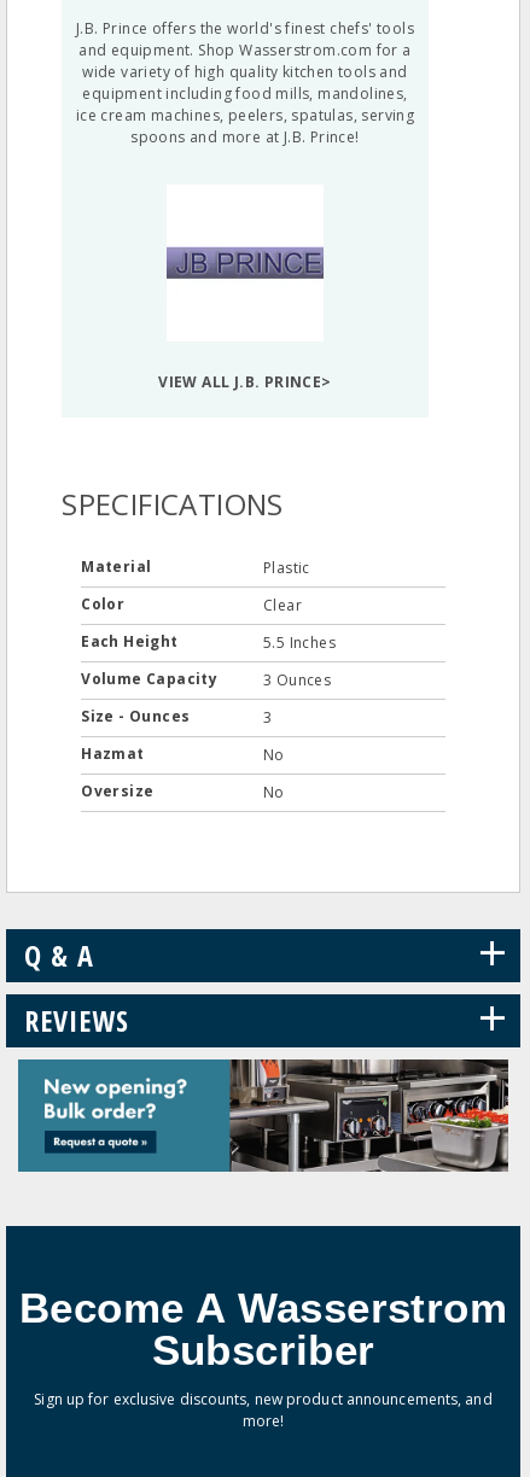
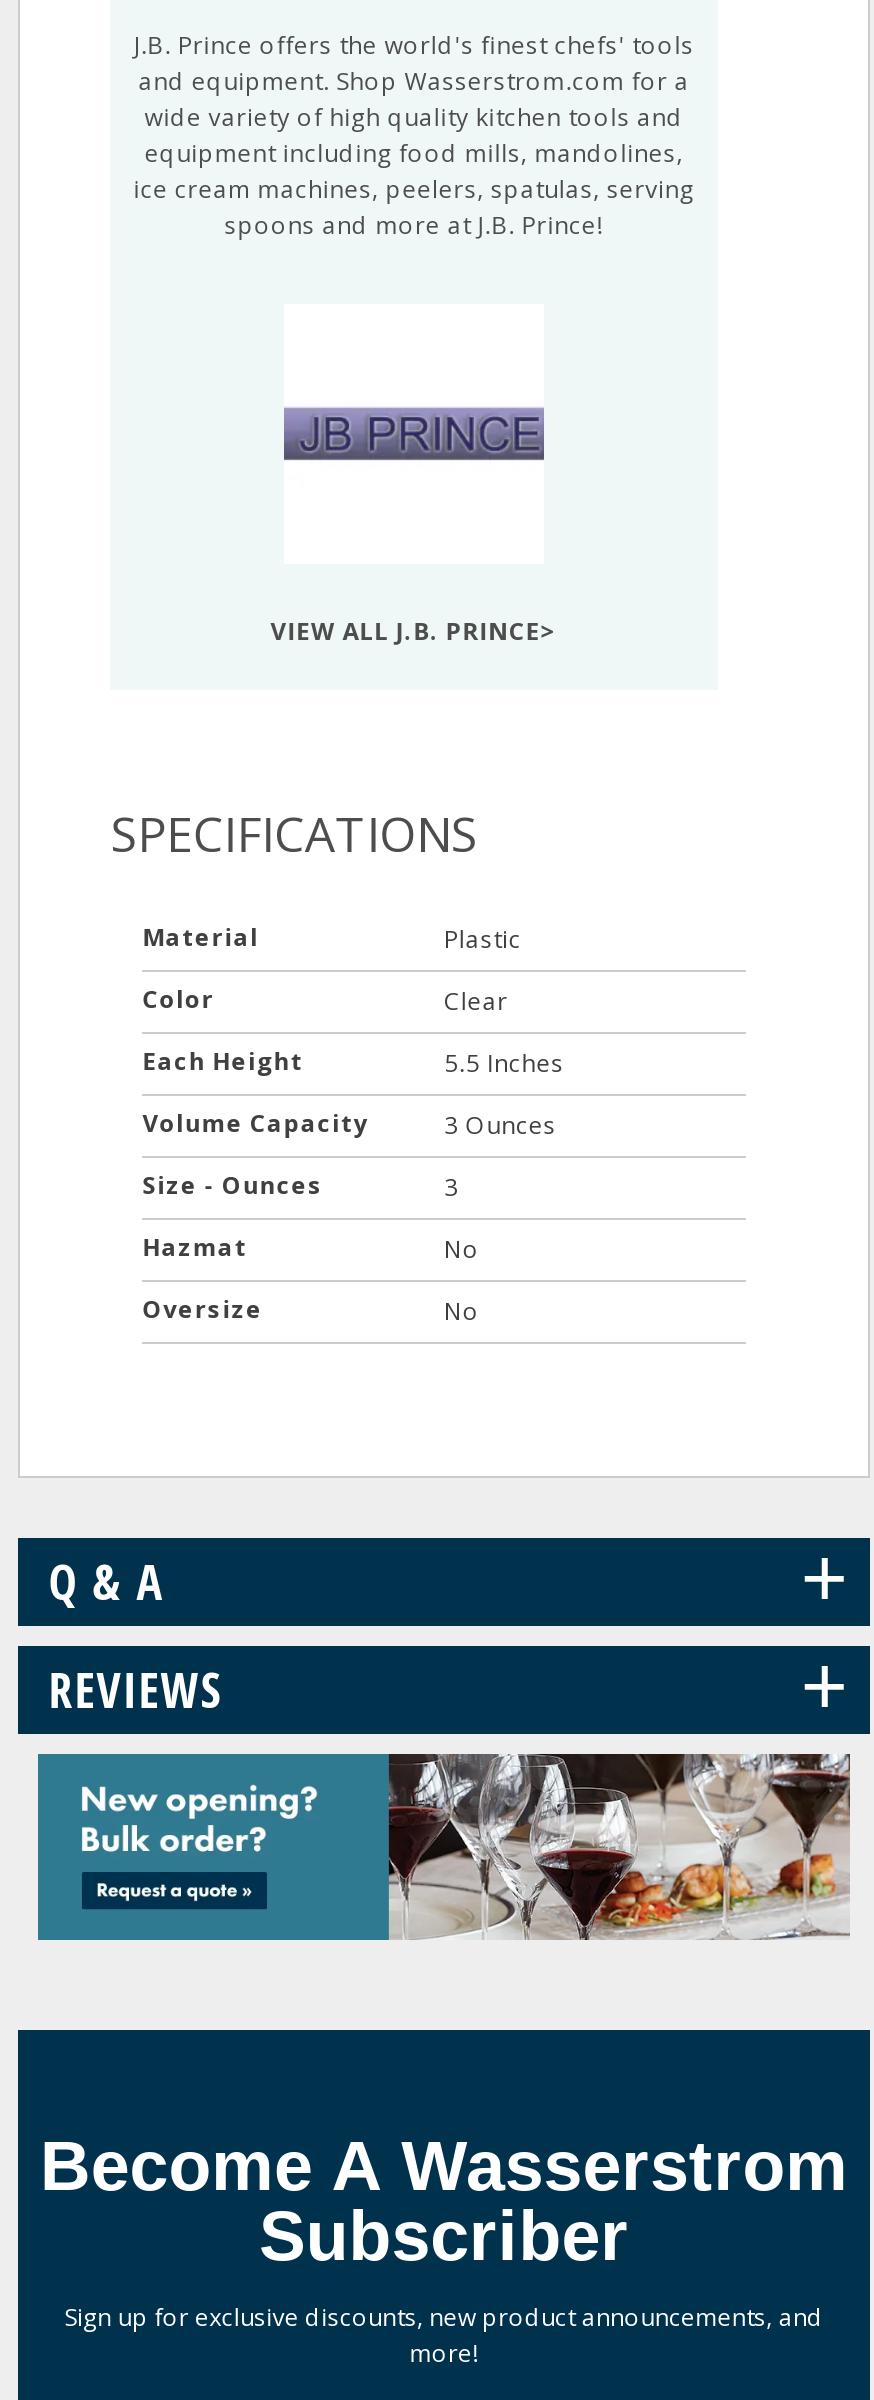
[229,1058,509,1173] [image] -> [386,1752,850,1940] [image]

